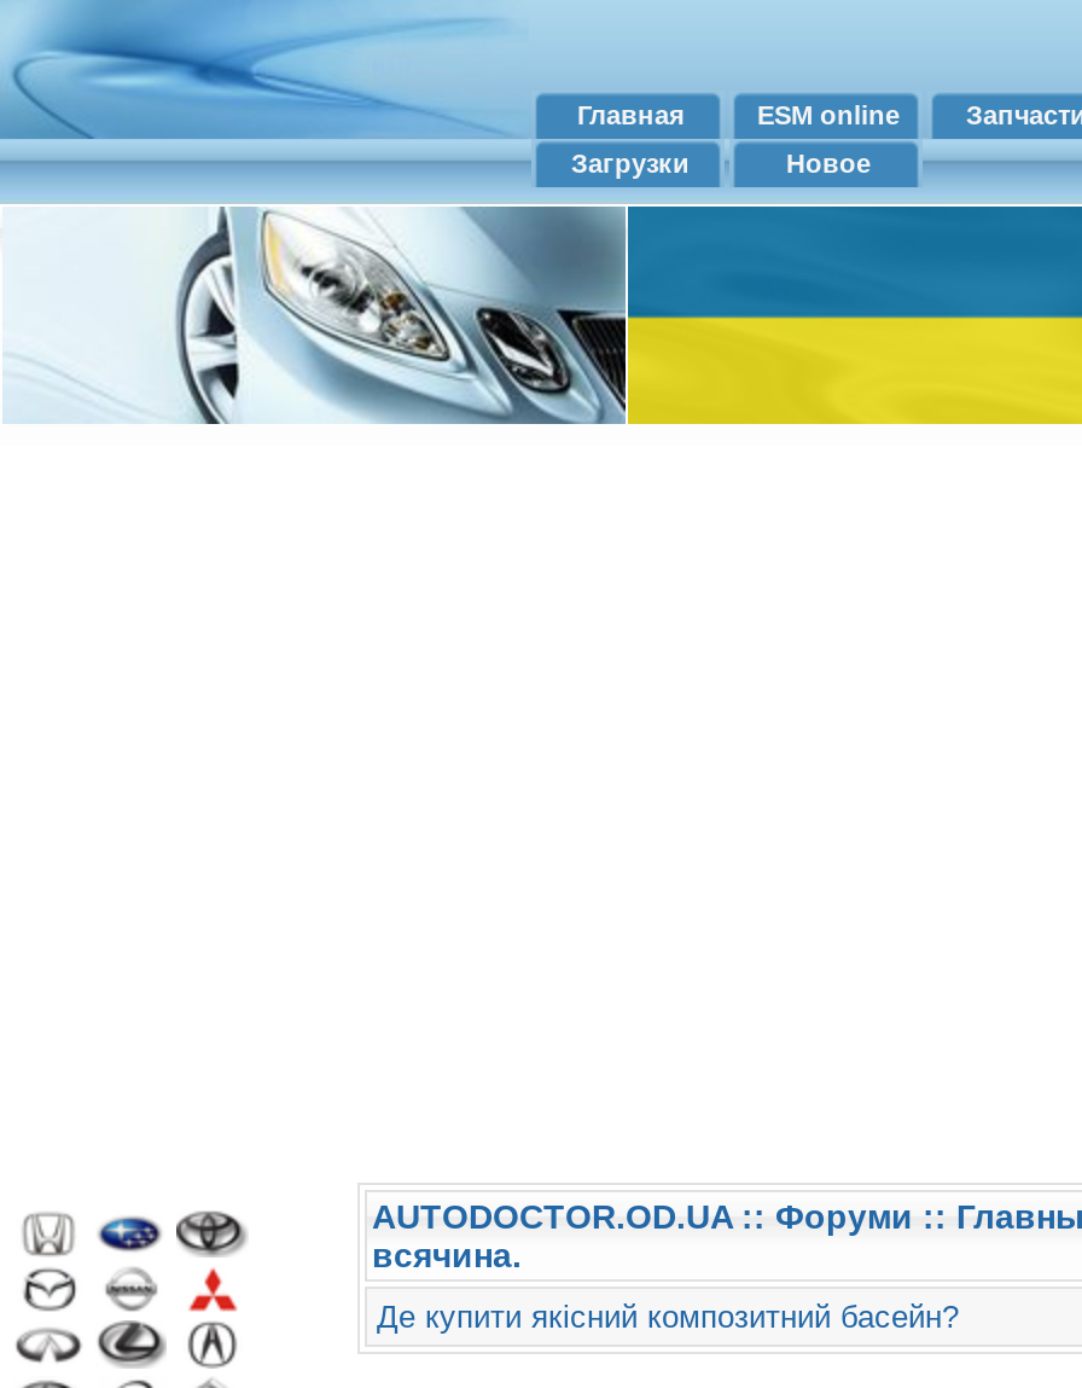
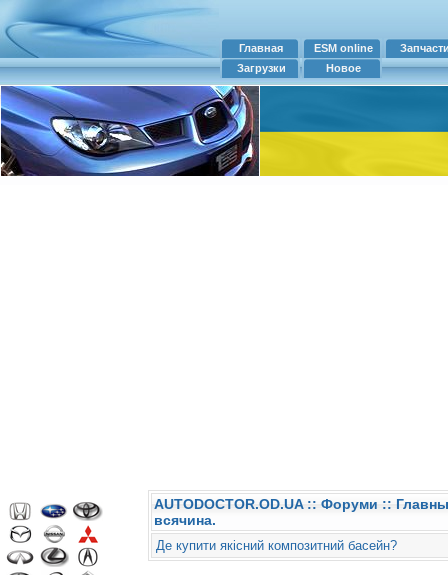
[7,204,628,426] [image] -> [3,85,260,177] [image]

